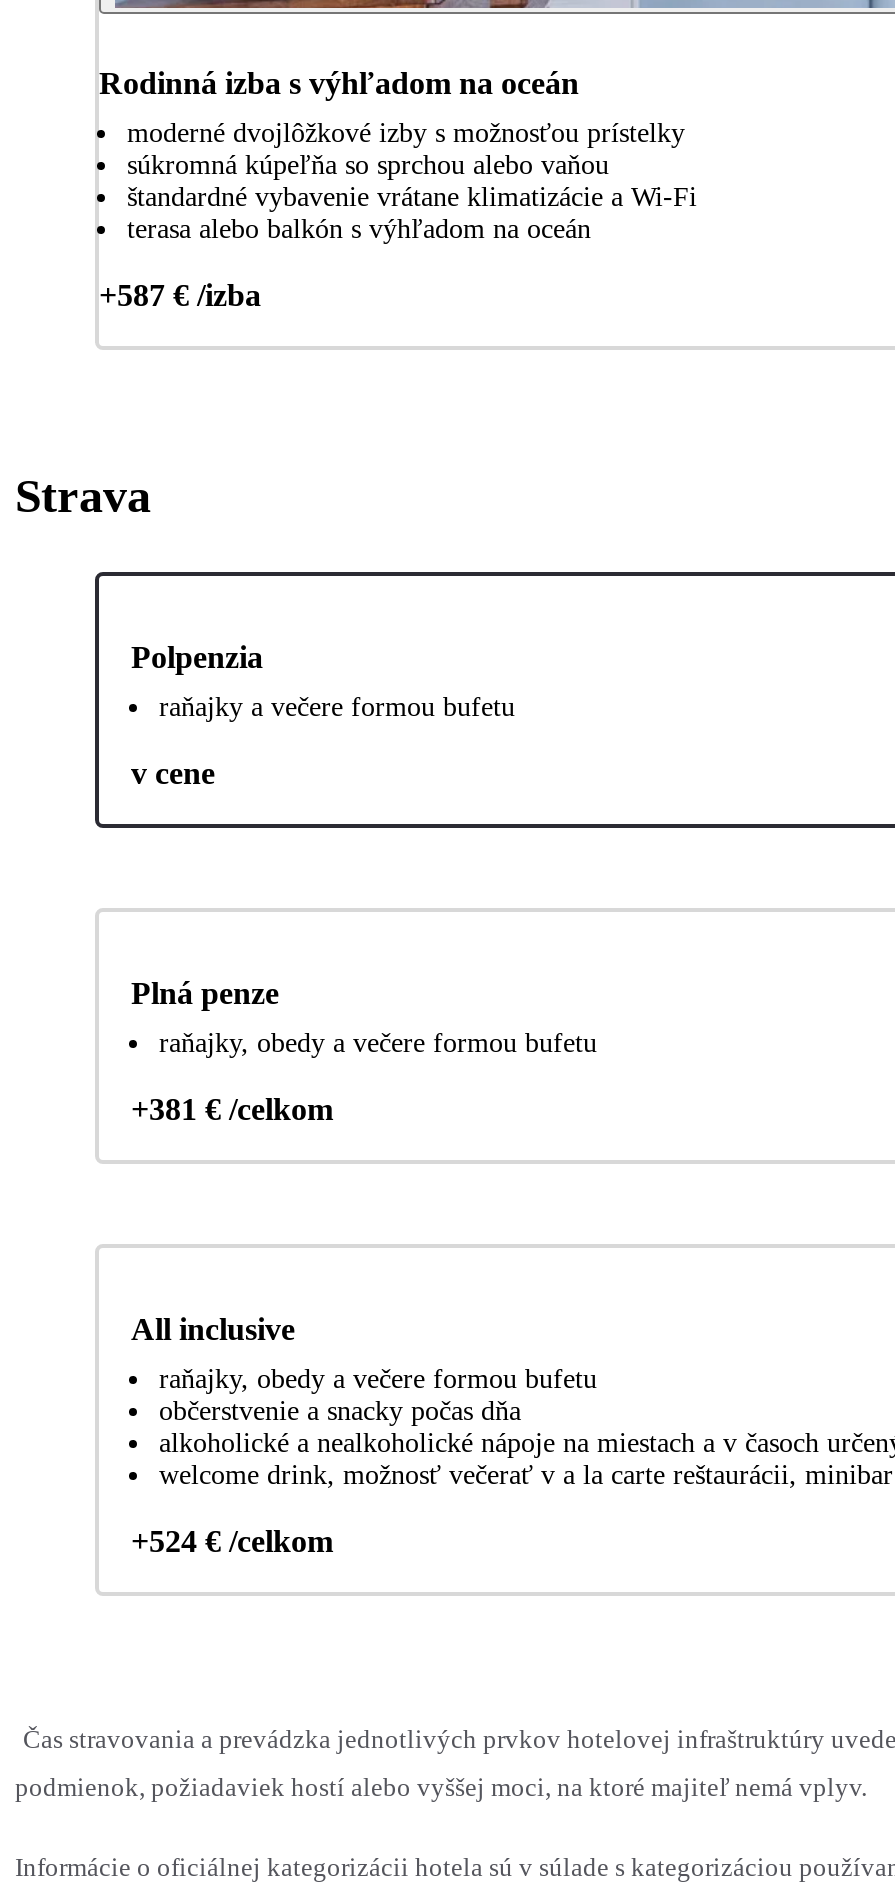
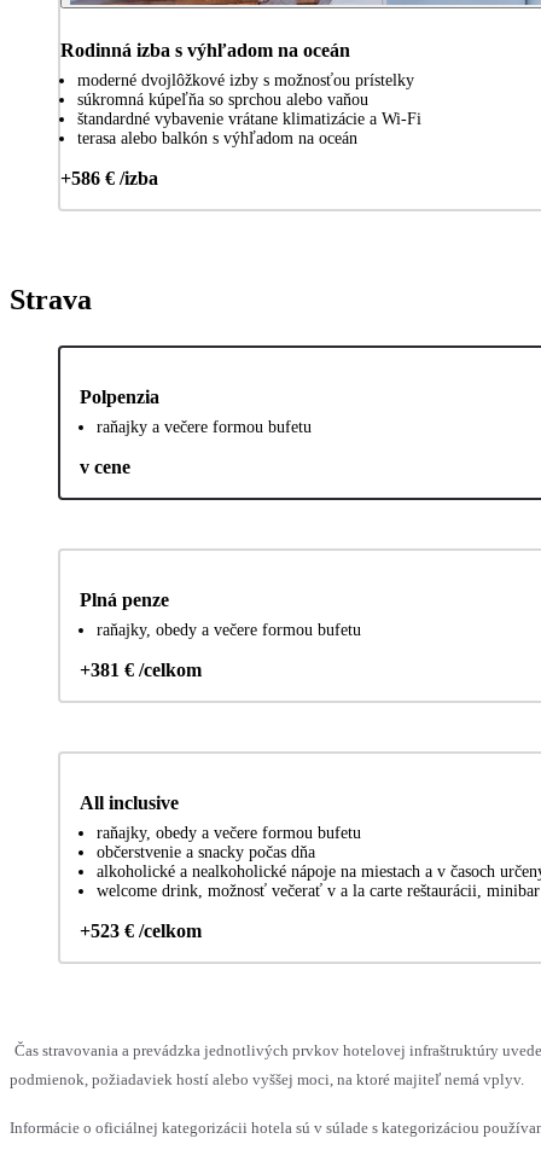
[99,278,261,312] +587 € /izba -> [60,168,158,188] +586 € /izba
[131,1524,333,1558] +524 € /celkom -> [80,920,202,941] +523 € /celkom

